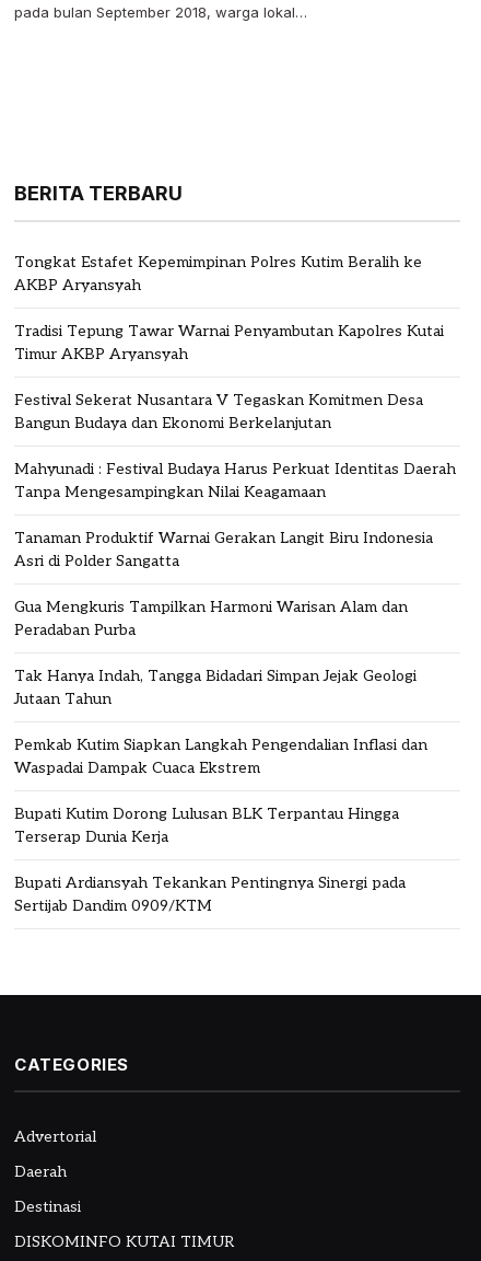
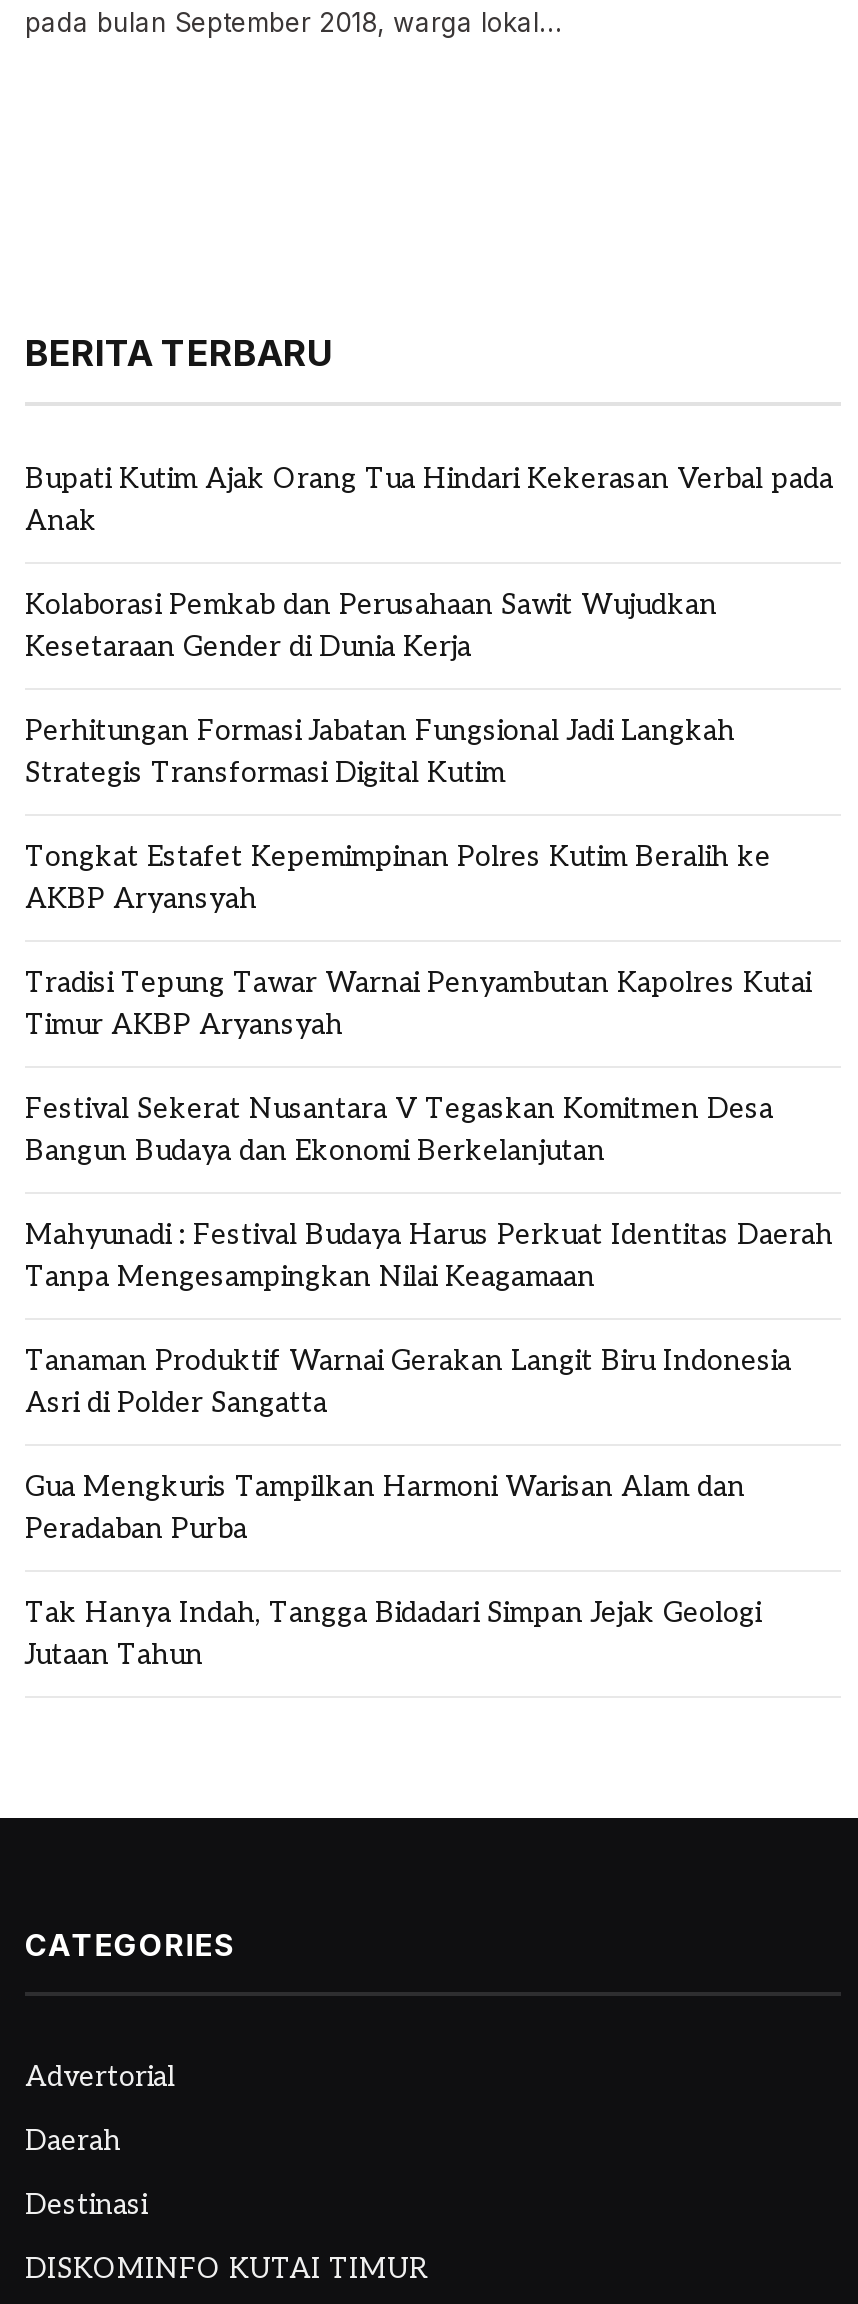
none -> [25,462,833,790] Bupati Kutim Ajak Orang Tua Hindari Kekerasan Verbal pada | Anak | Kolaborasi Pemkab dan Perusahaan Sawit Wujudkan | Kesetaraan Gender di Dunia Kerja | Perhitungan Formasi Jabatan Fungsional Jadi Langkah | Strategis Transformasi Digital Kutim
moved [14,253,456,708] -> [25,840,833,1672]: Tongkat Estafet Kepemimpinan Polres Kutim Beralih ke | AKBP Aryansyah | Tradisi Tepung Tawar Warnai Penyambutan Kapolres Kutai | ... | Tak Hanya Indah, Tangga Bidadari Simpan Jejak Geologi | Jutaan Tahun
[14,736,427,915] Pemkab Kutim Siapkan Langkah Pengendalian Inflasi dan | Waspadai Dampak Cuaca Ekstrem | Bupati Kutim Dorong Lulusan BLK Terpantau Hingga | Terserap Dunia Kerja | Bupati Ardiansyah Tekankan Pentingnya Sinergi pada | Sertijab Dandim 0909/KTM -> none

